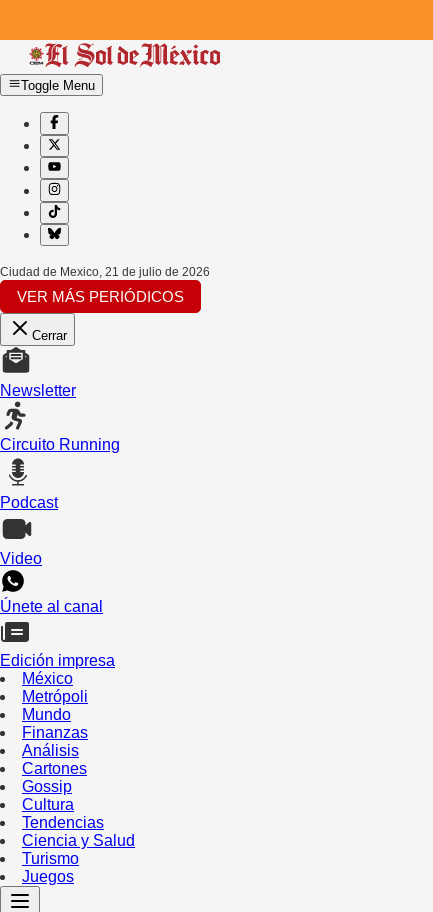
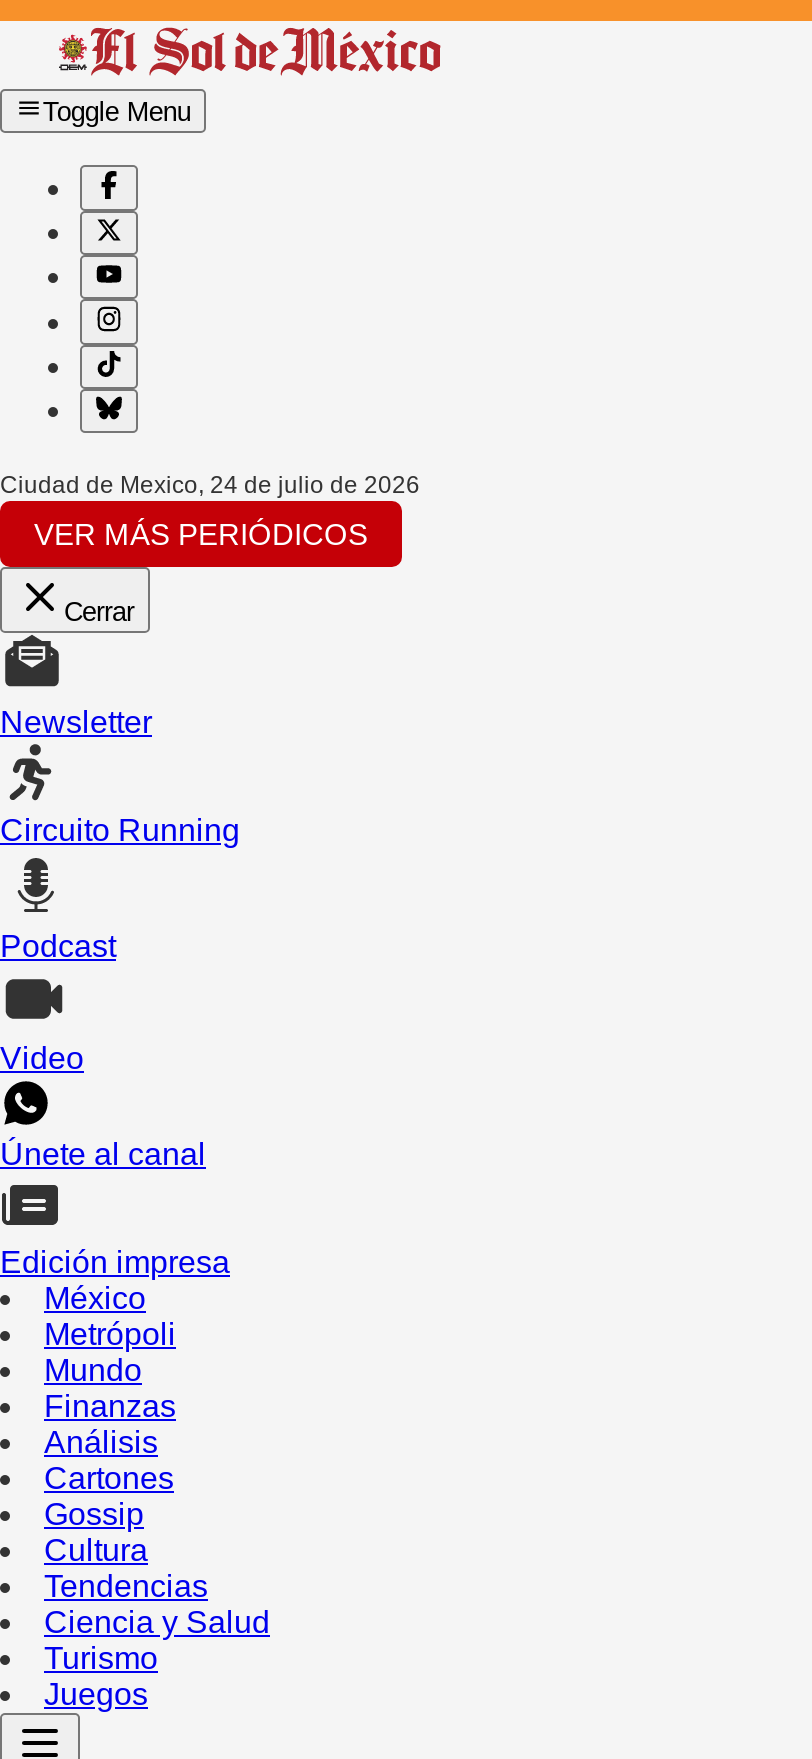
[0,265,210,279] Ciudad de Mexico, 21 de julio de 2026 -> [0,472,420,500] Ciudad de Mexico, 24 de julio de 2026

